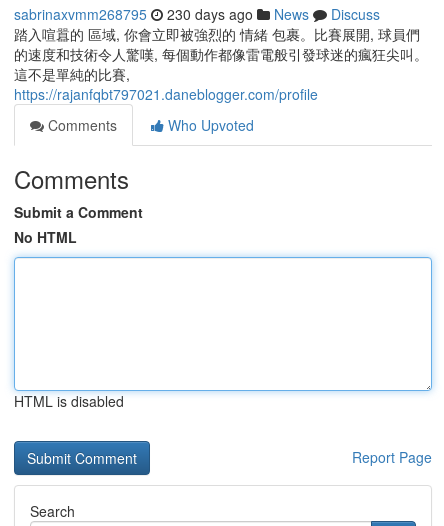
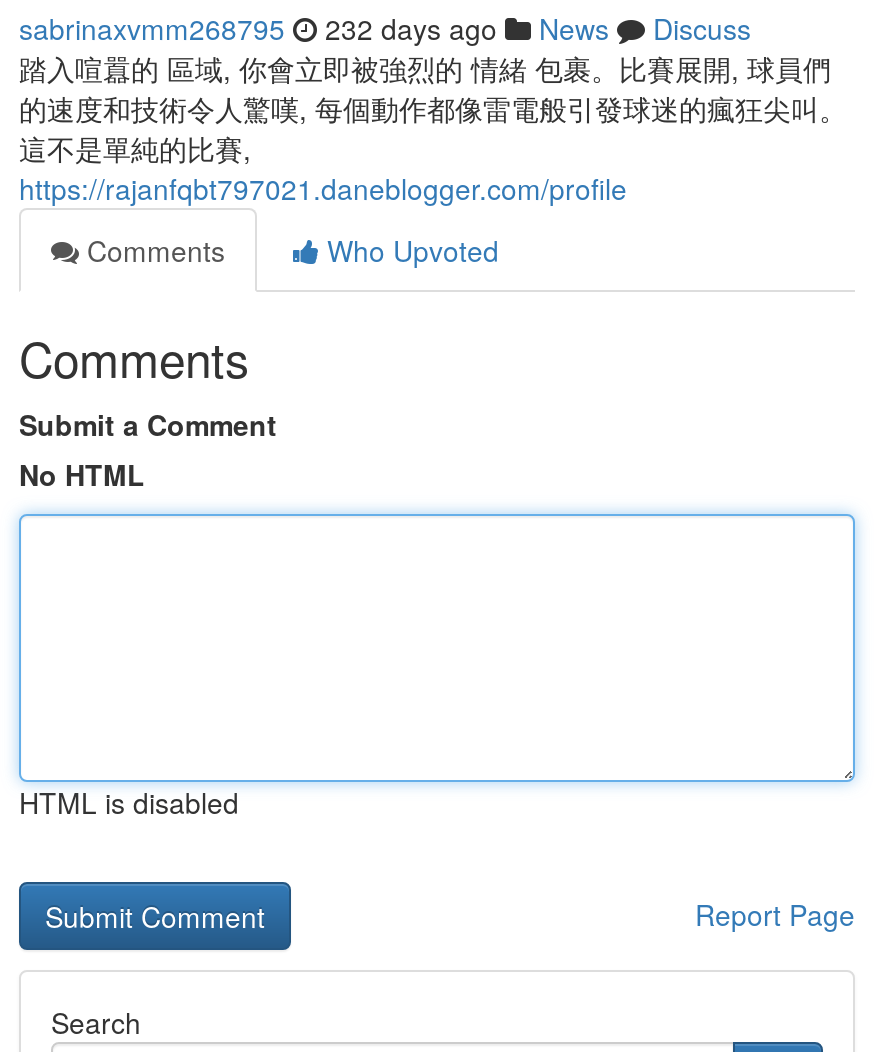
[14,4,380,24] sabrinaxvmm268795 230 days ago News Discuss -> [19,8,751,48] sabrinaxvmm268795 232 days ago News Discuss

